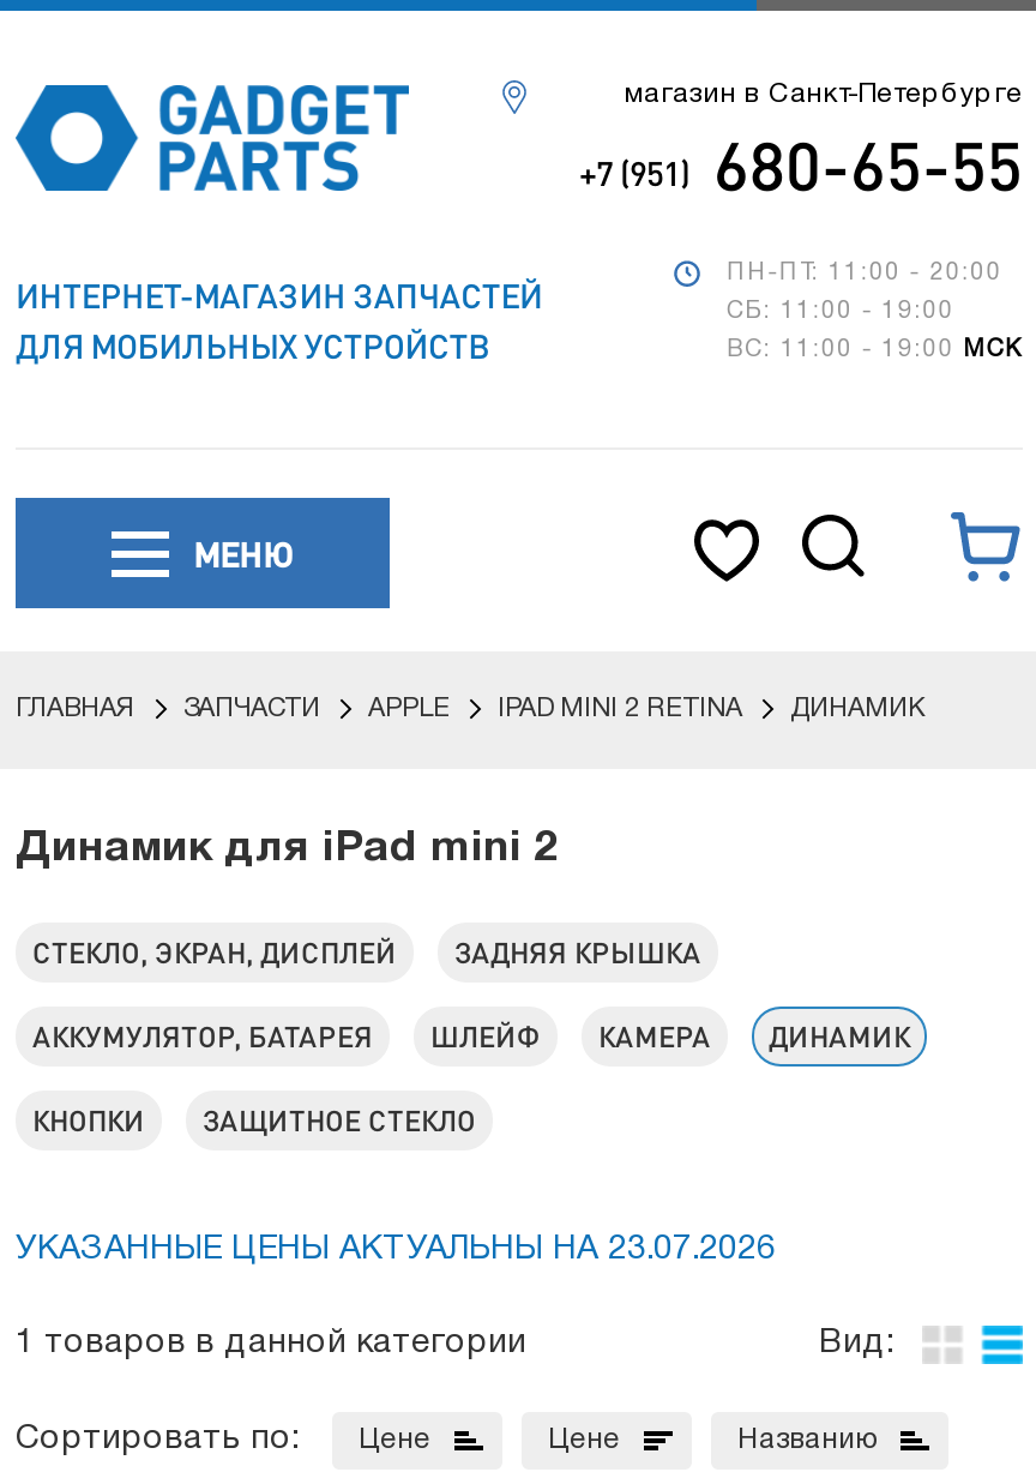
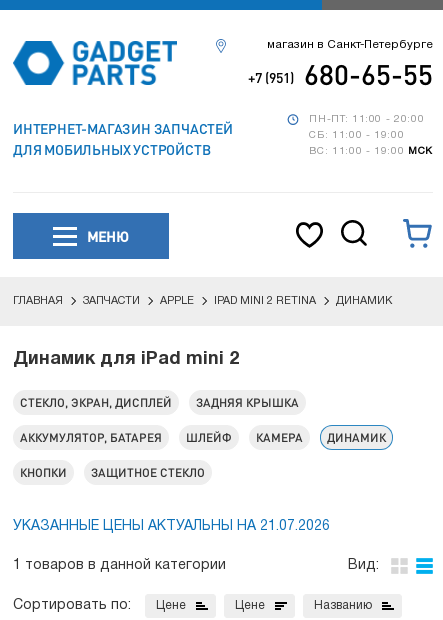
[16,1234,776,1266] УКАЗАННЫЕ ЦЕНЫ АКТУАЛЬНЫ НА 23.07.2026 -> [13,520,330,533] УКАЗАННЫЕ ЦЕНЫ АКТУАЛЬНЫ НА 21.07.2026

